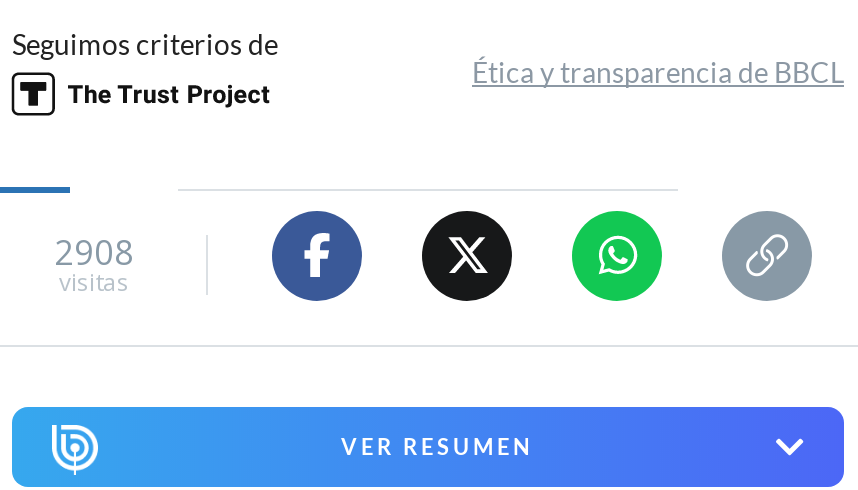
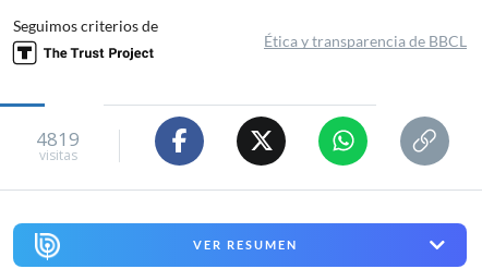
[54,229,134,275] 2908 -> [36,126,80,151] 4819

